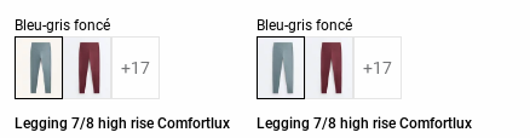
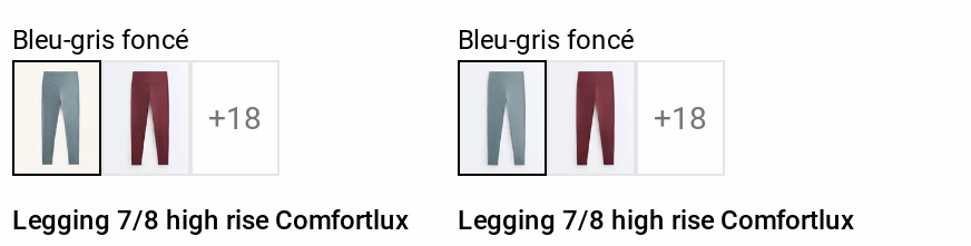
[121,59,150,78] +17 -> [208,100,262,136] +18
[363,59,392,78] +17 -> [654,100,707,136] +18

